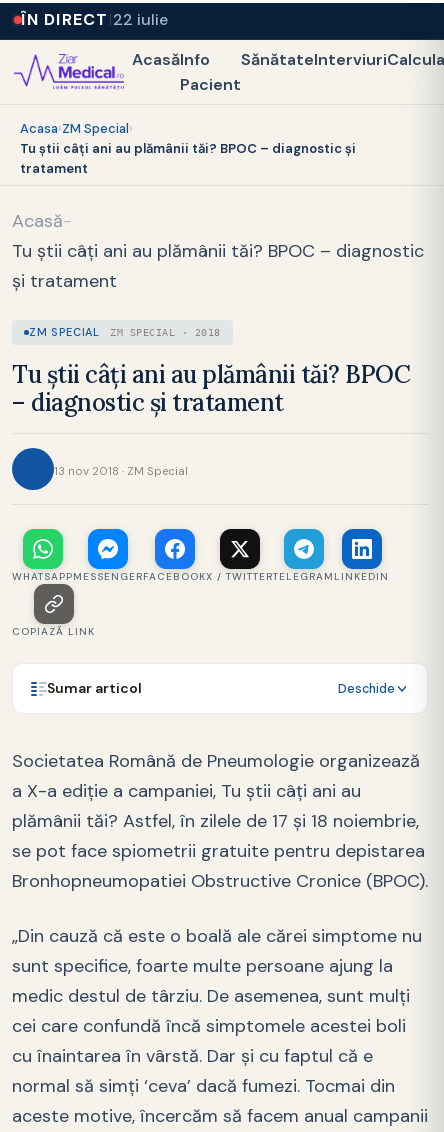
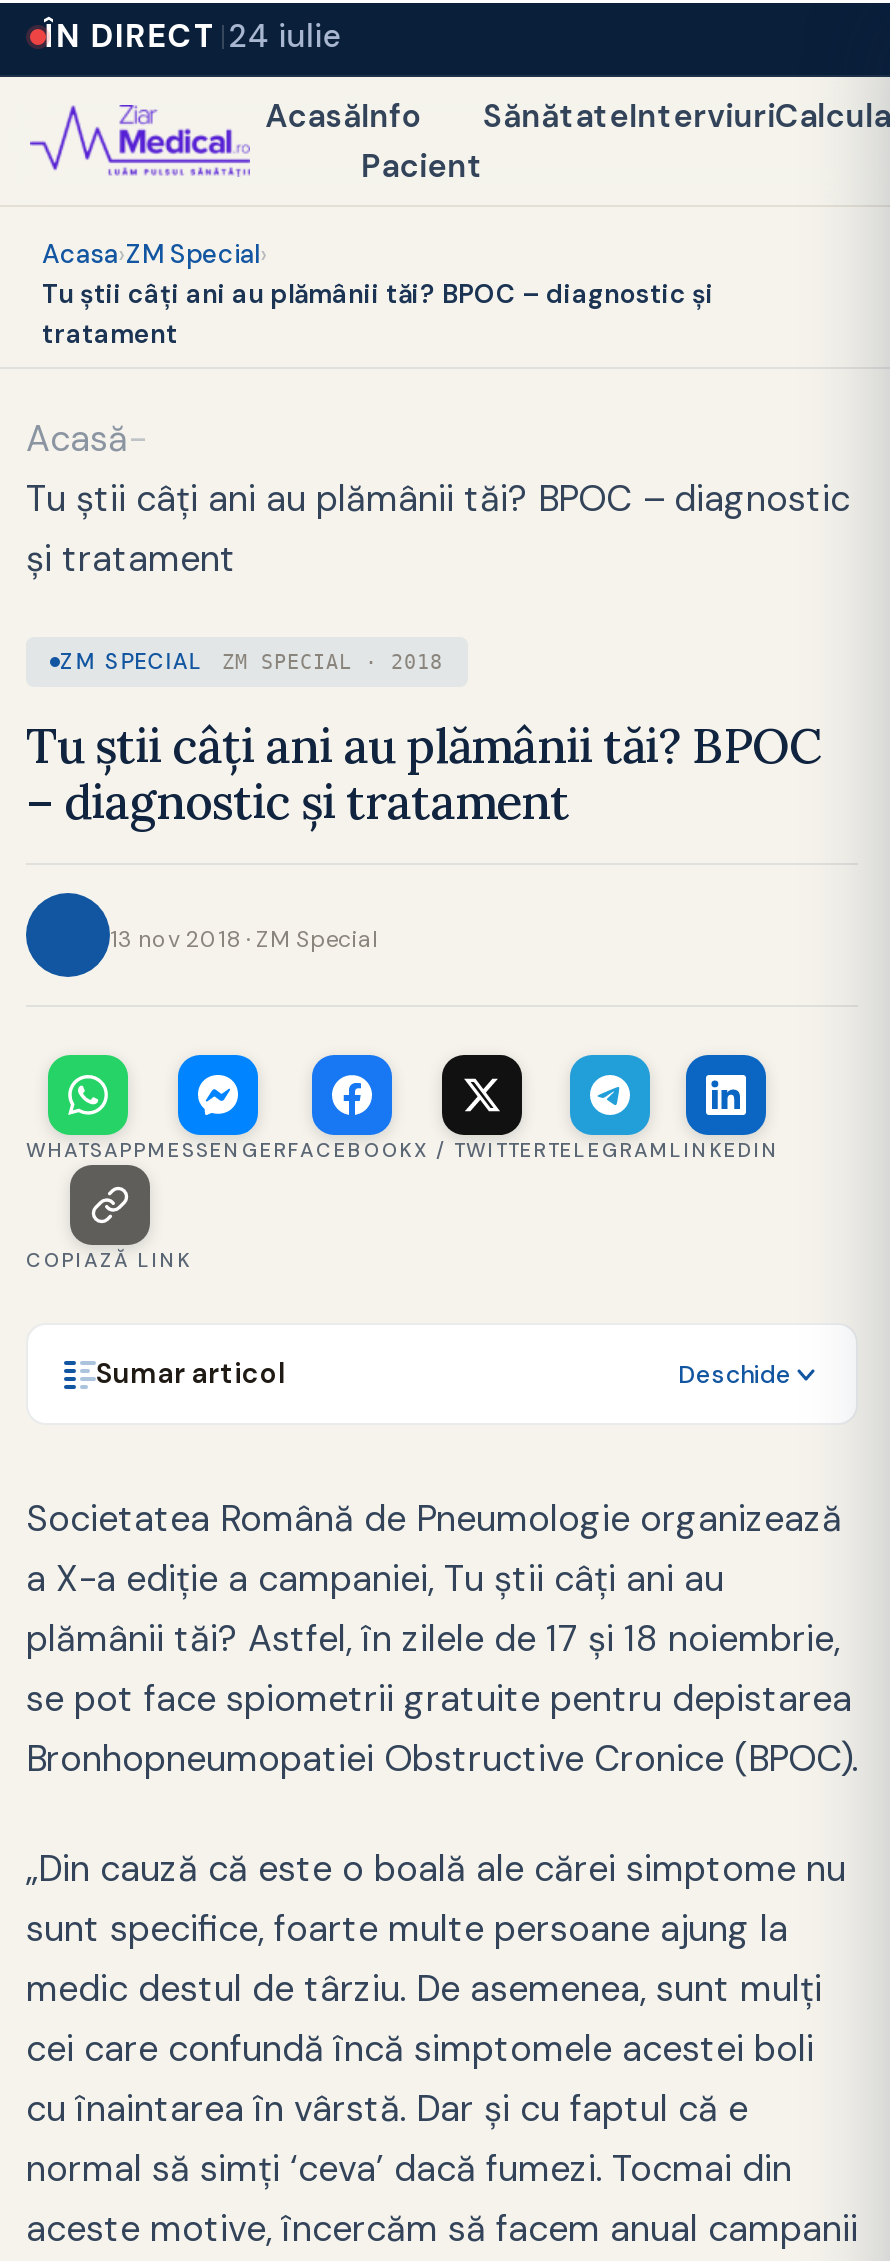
[21,9,168,30] ÎN DIRECT 22 iulie -> [44,15,340,57] ÎN DIRECT 24 iulie

